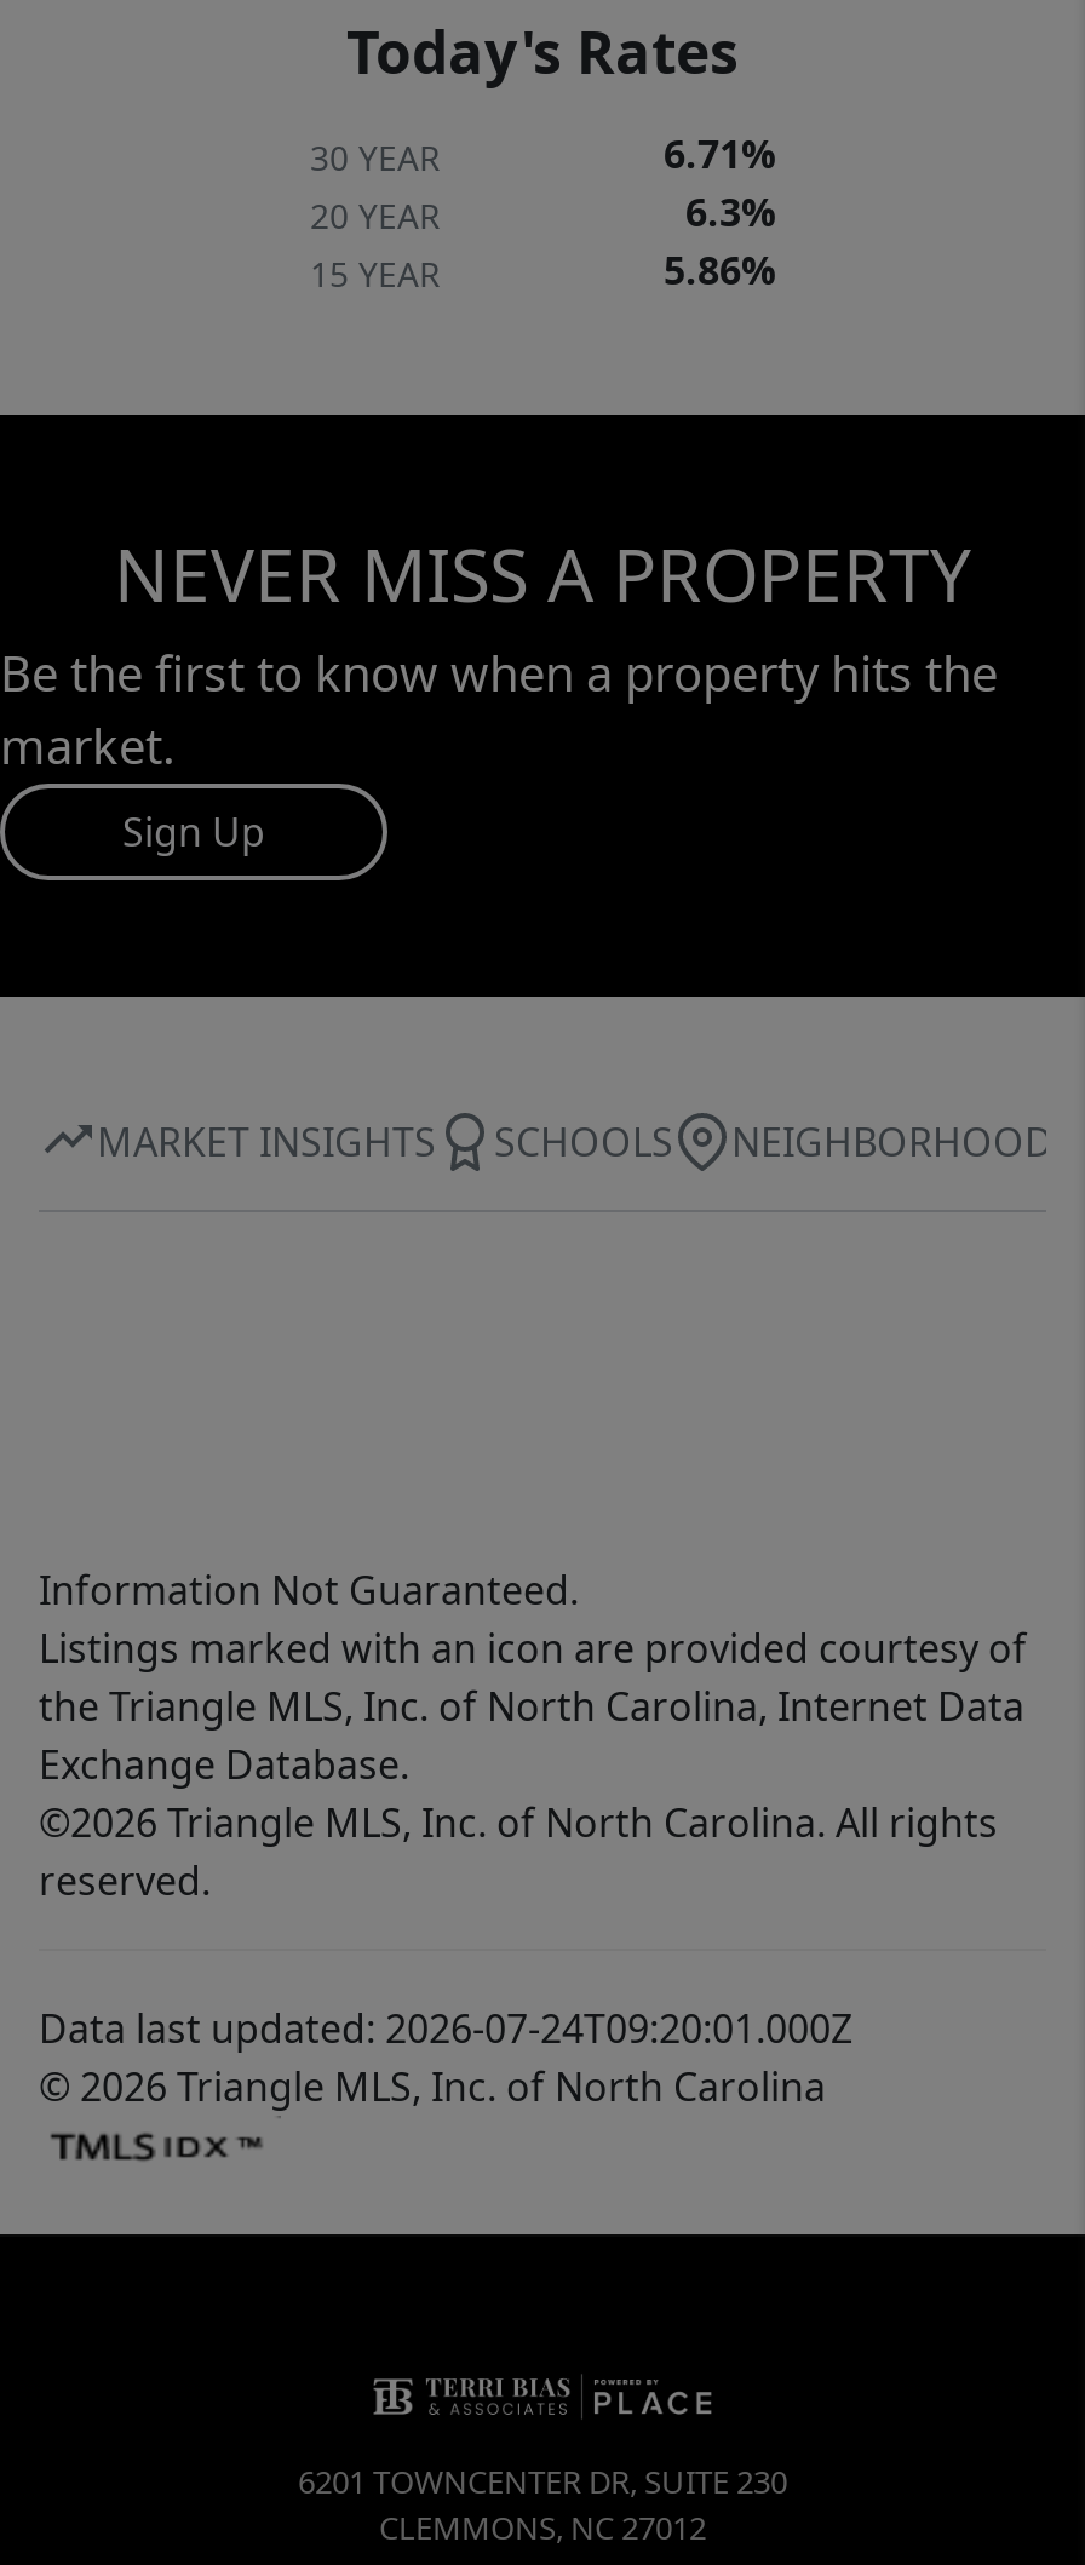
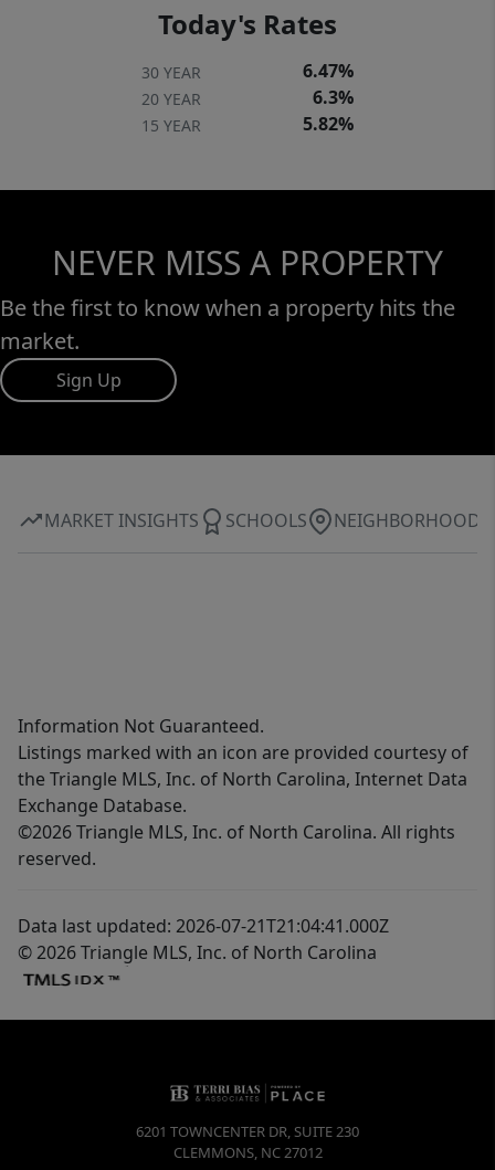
[664,127,775,181] 6.71% -> [303,58,354,82] 6.47%
[664,244,775,297] 5.86% -> [303,111,354,135] 5.82%
[39,2002,852,2055] Data last updated: 2026-07-24T09:20:01.000Z -> [18,913,389,938] Data last updated: 2026-07-21T21:04:41.000Z

